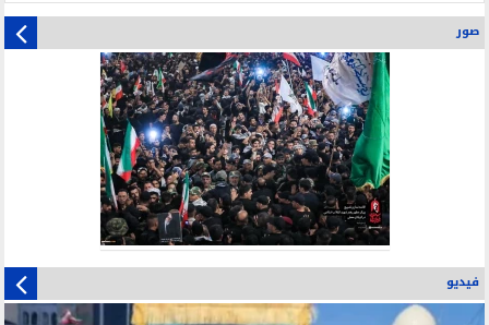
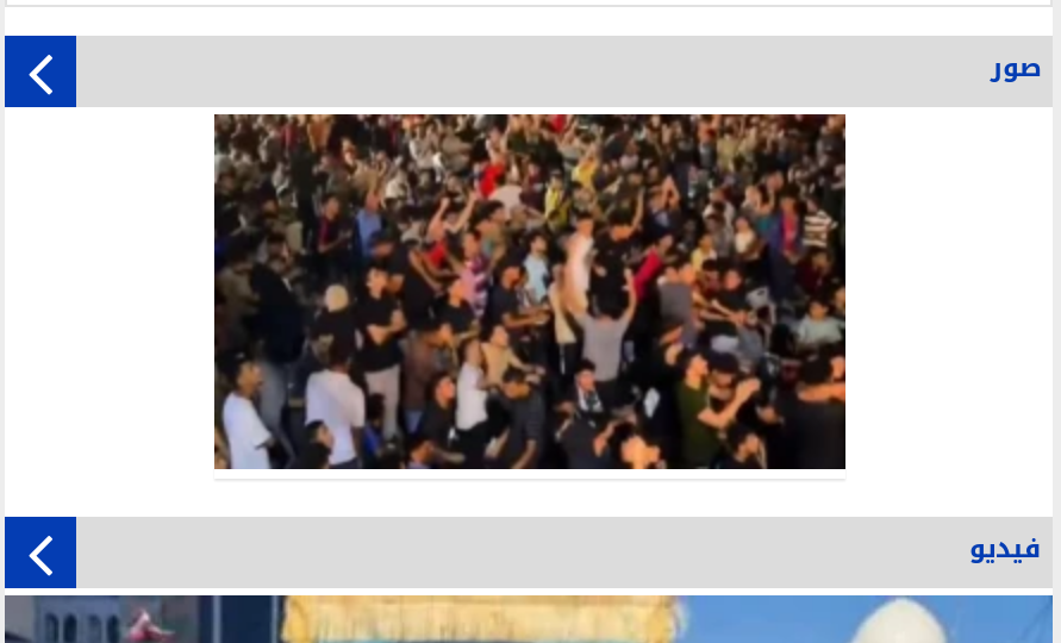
[99,51,391,246] [image] -> [212,112,848,472] [image]

